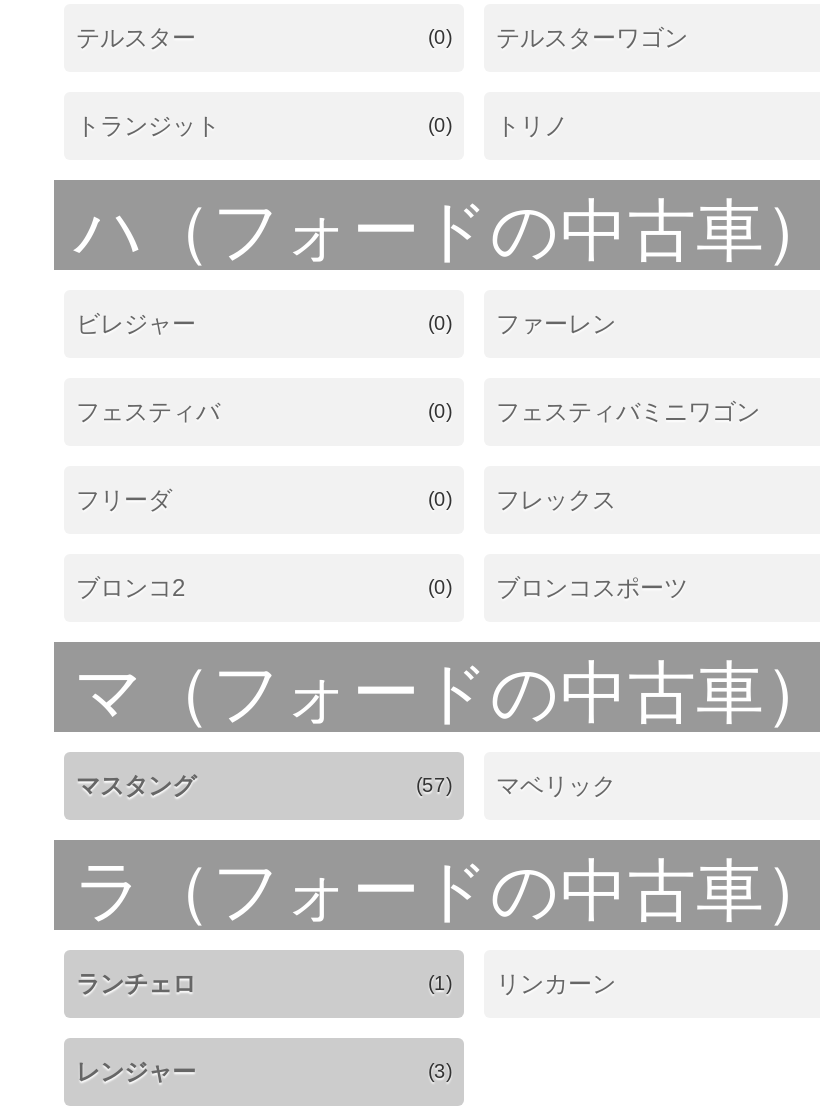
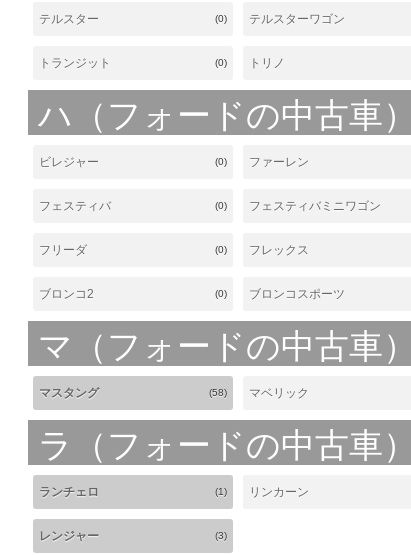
[416,772,616,800] (57) マベリック -> [209,386,309,400] (58) マベリック

